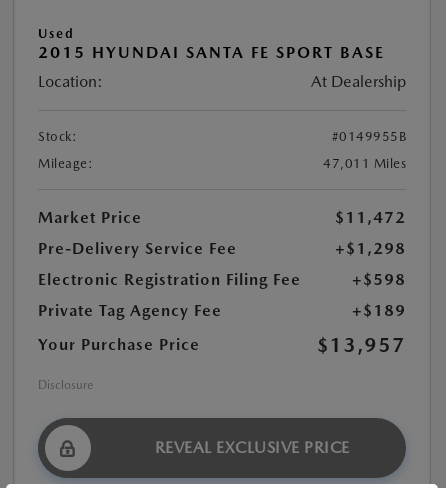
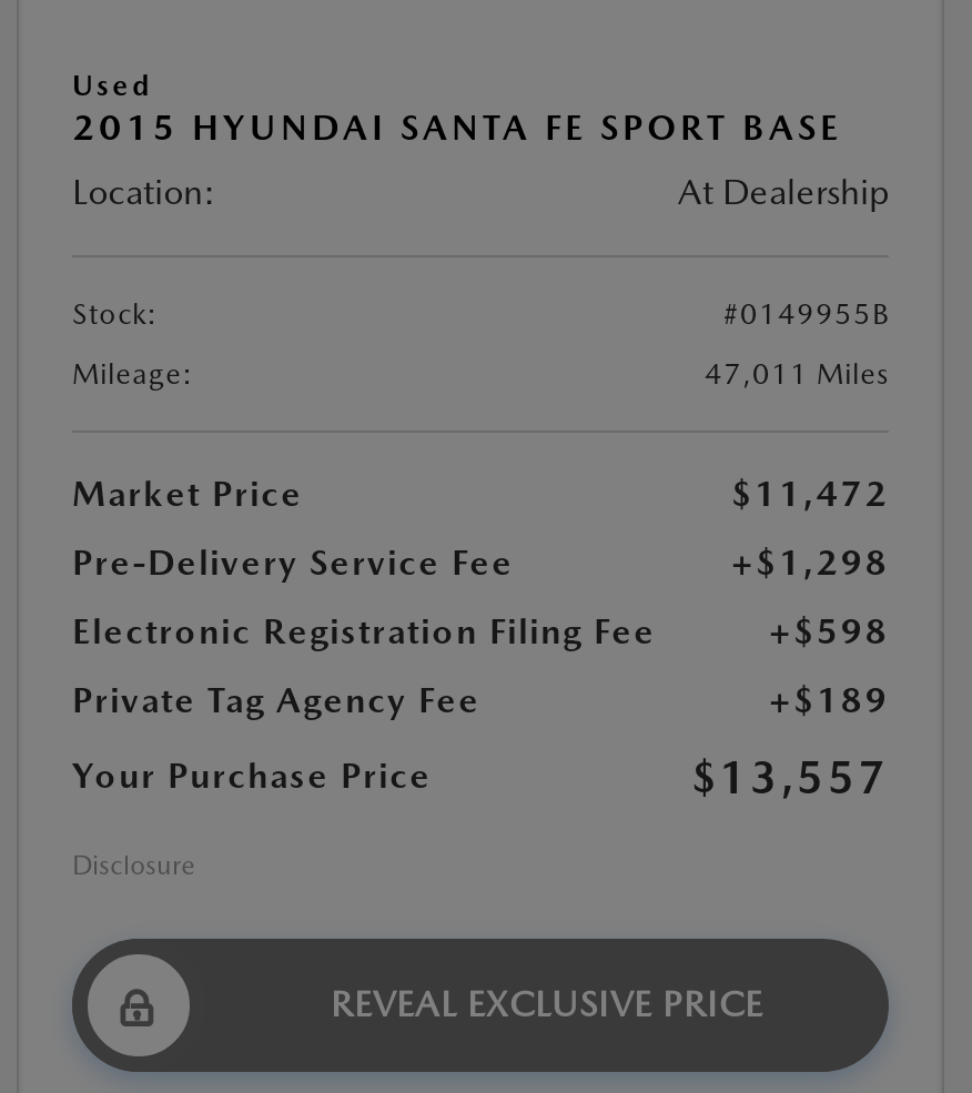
[317,333,406,357] $13,957 -> [691,750,889,803] $13,557

